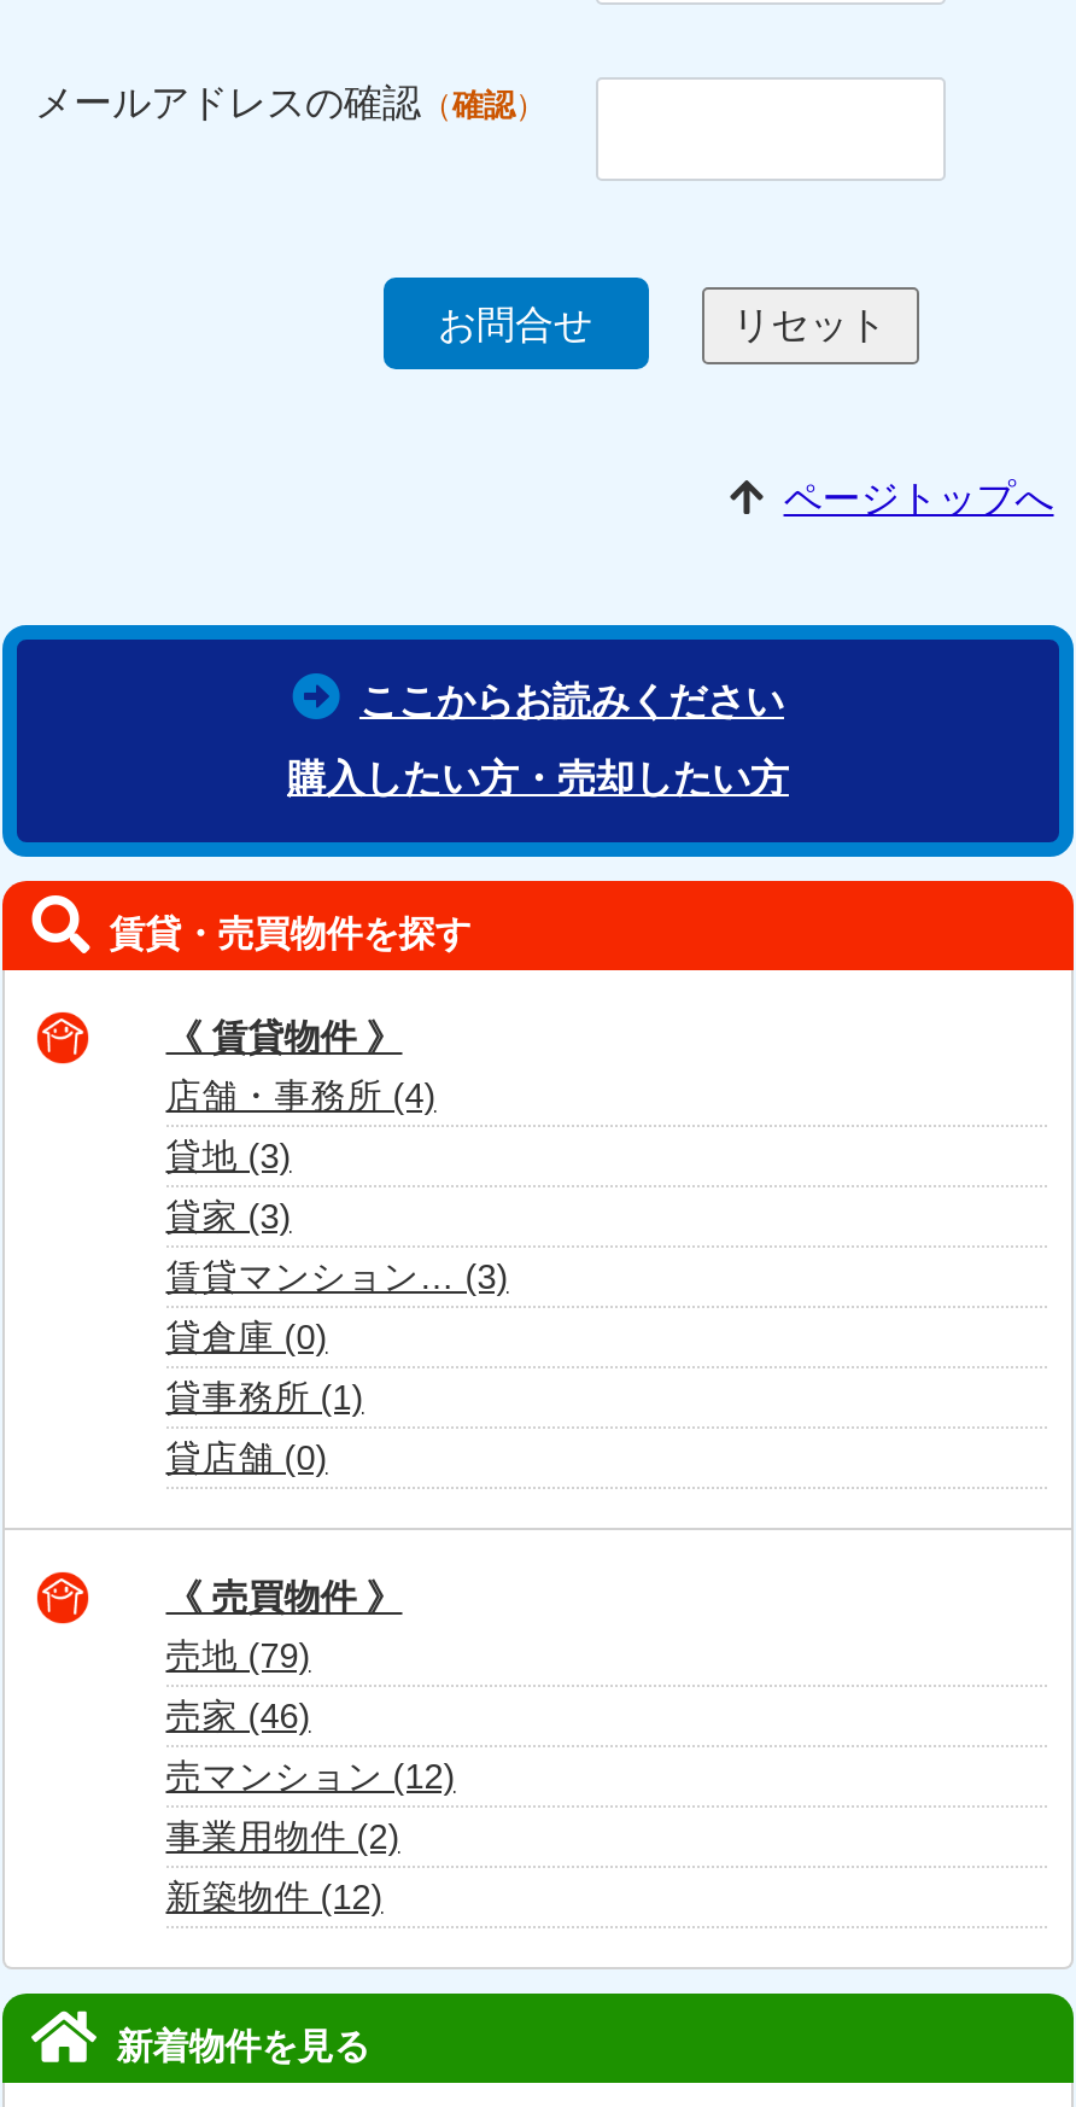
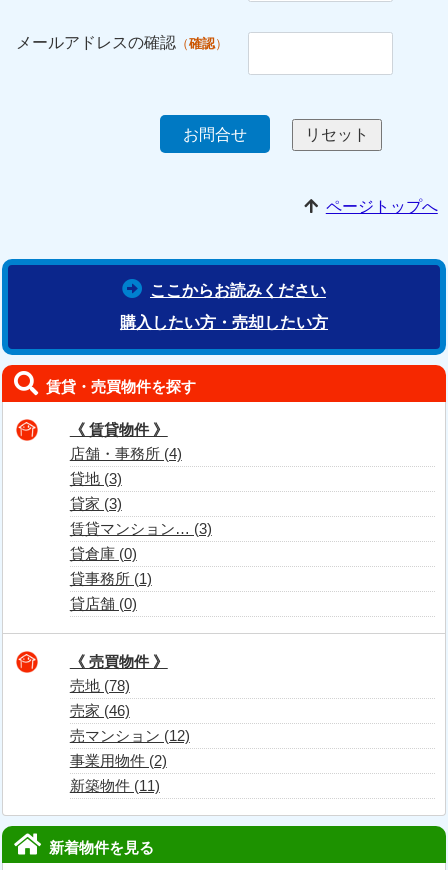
[166,1637,311,1676] 売地 (79) -> [70,678,130,694] 売地 (78)
[166,1878,383,1917] 新築物件 (12) -> [70,778,160,794] 新築物件 (11)

